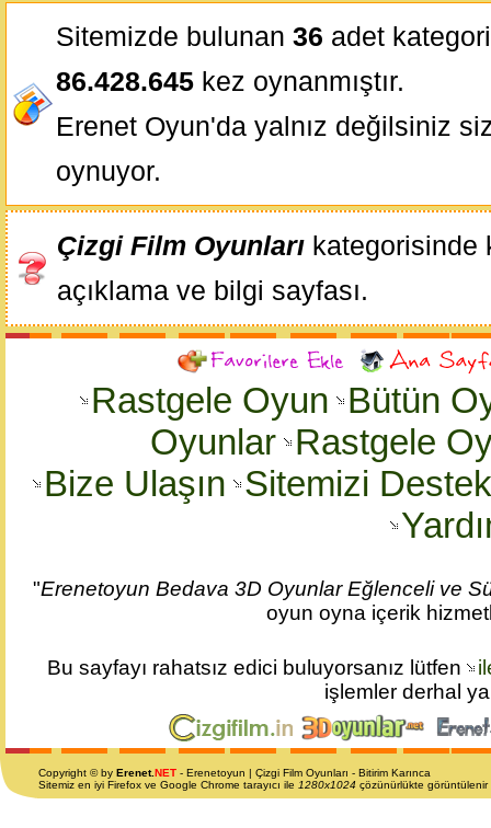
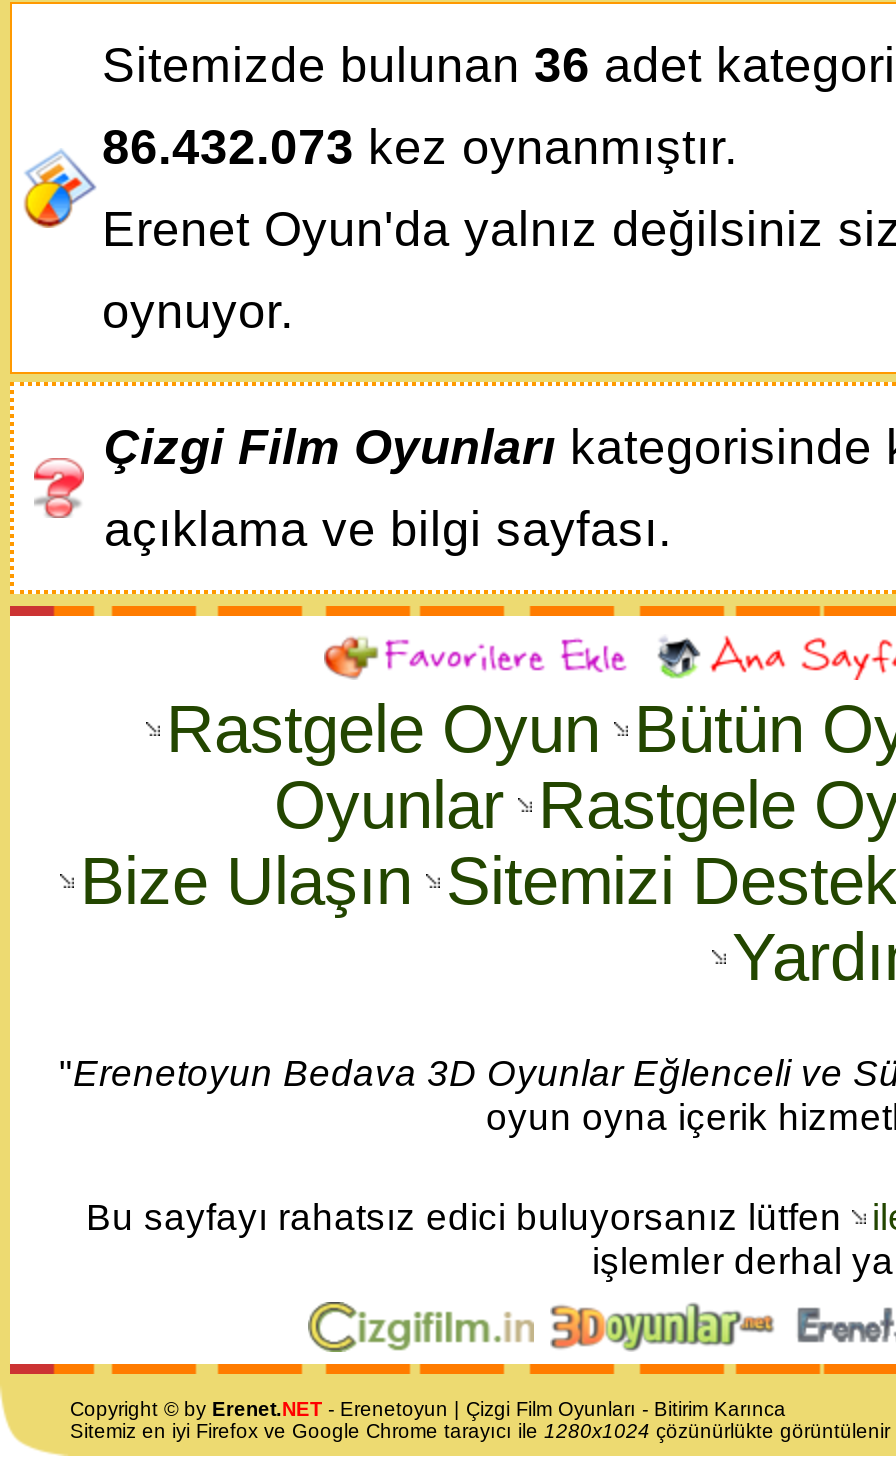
[56,67,404,96] 86.428.645 kez oynanmıştır. -> [102,120,738,174] 86.432.073 kez oynanmıştır.

